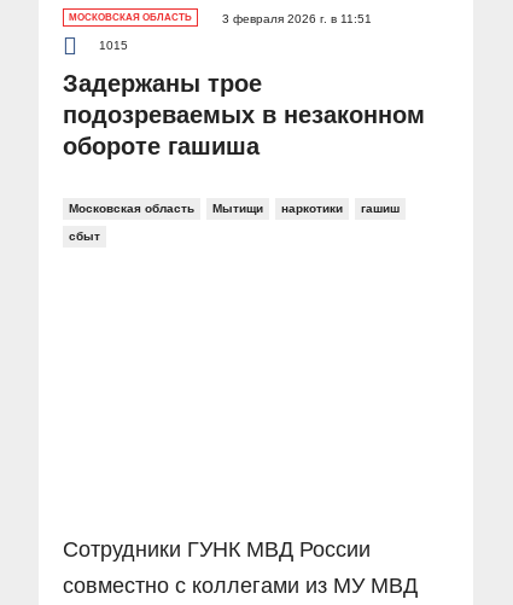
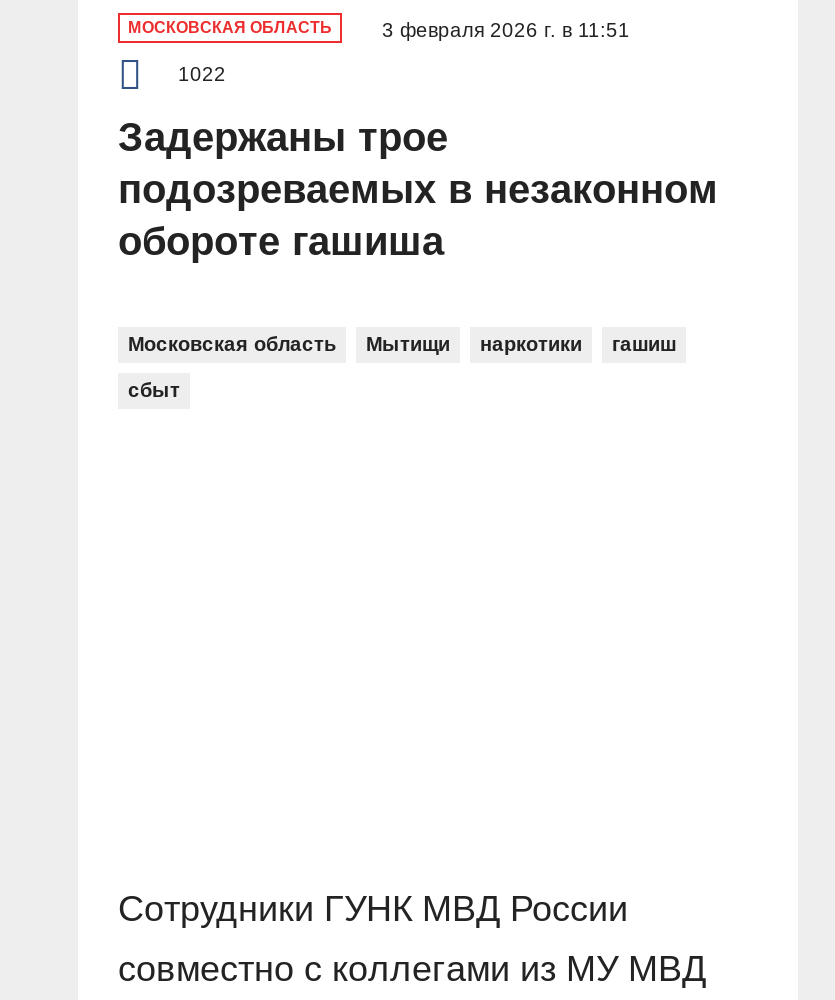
[99,39,128,52] 1015 -> [178,63,226,85] 1022

